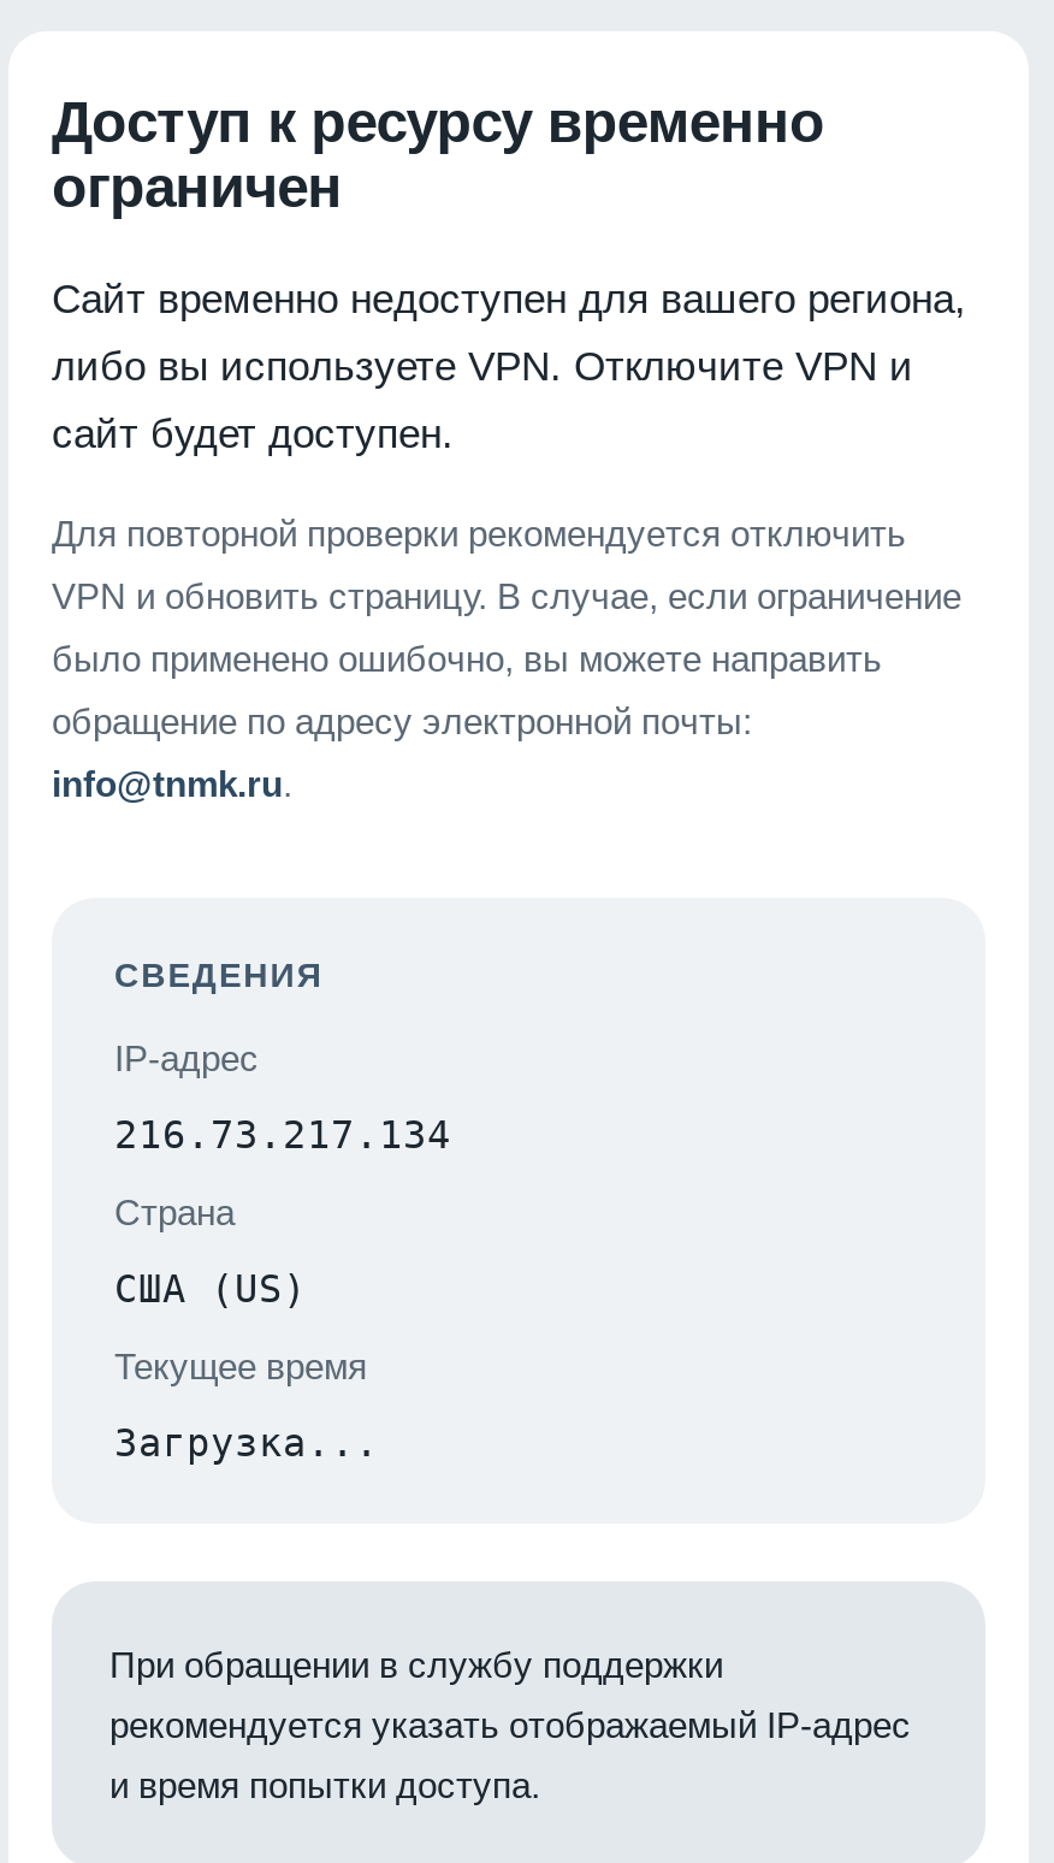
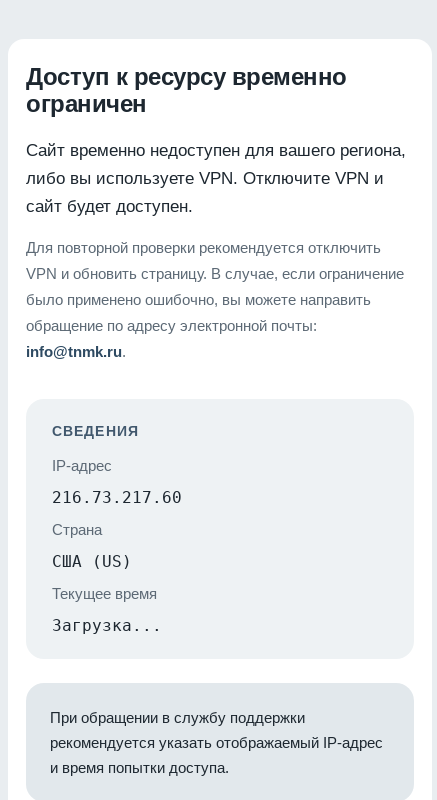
[114,1111,451,1157] 216.73.217.134 -> [52,487,182,506] 216.73.217.60

